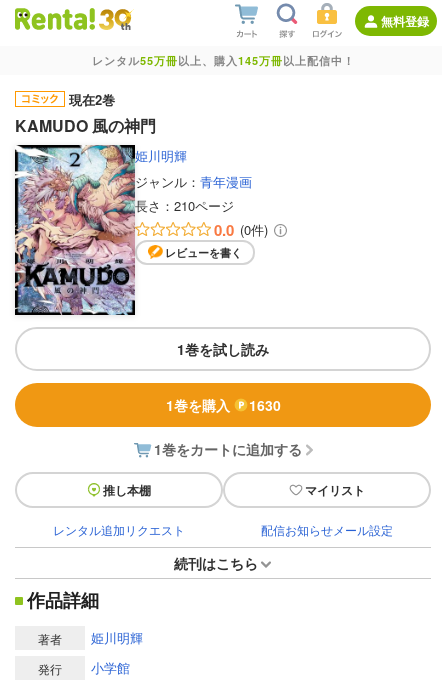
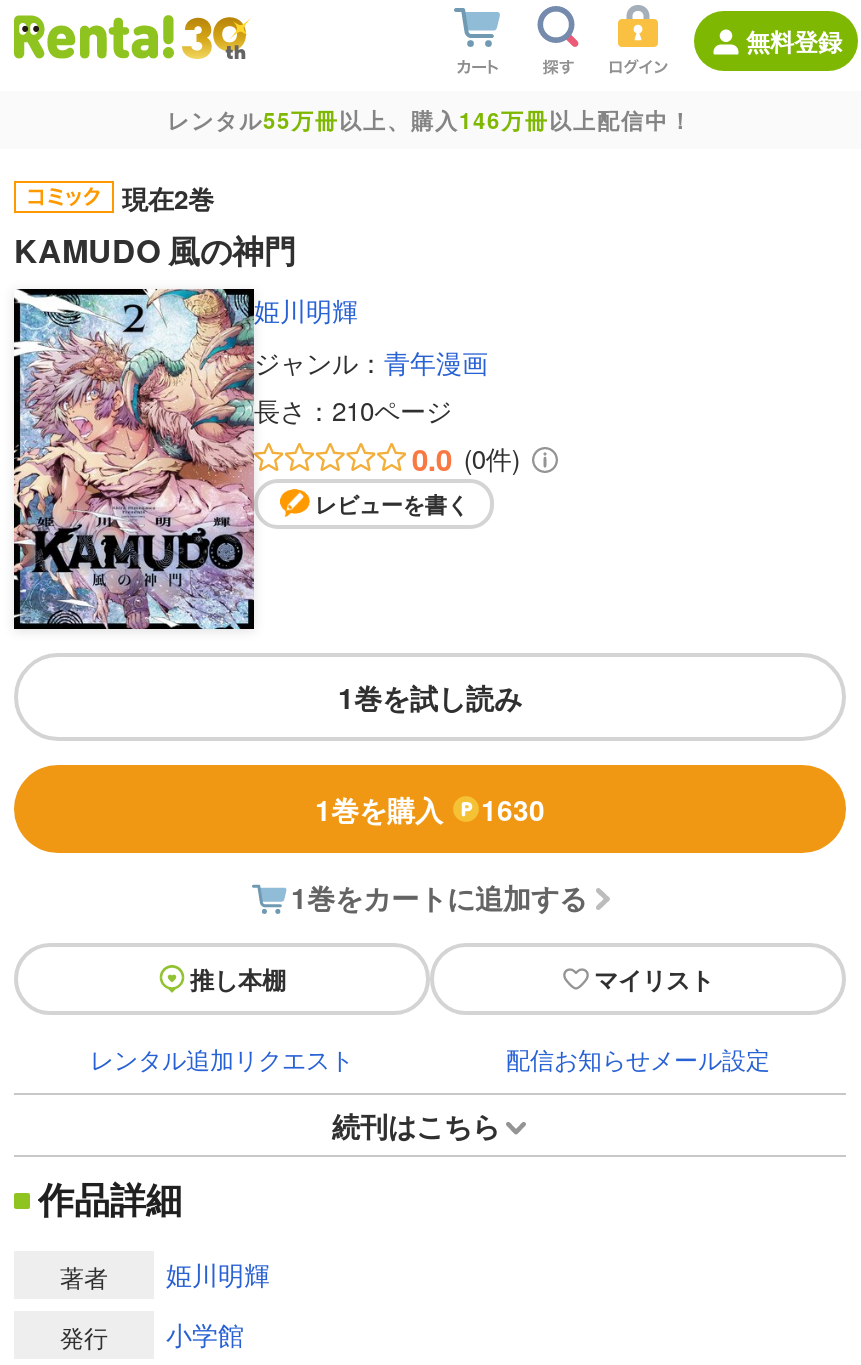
[91,53,354,68] レンタル55万冊以上、購入145万冊以上配信中！ -> [167,105,693,135] レンタル55万冊以上、購入146万冊以上配信中！

